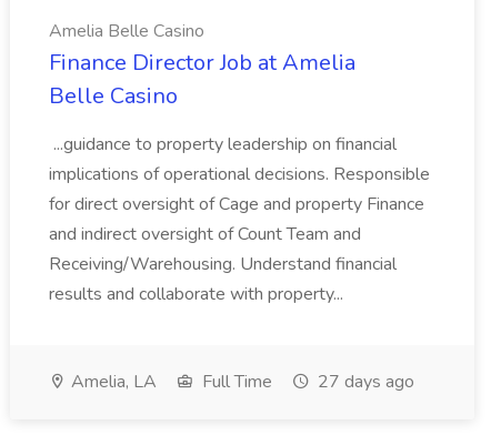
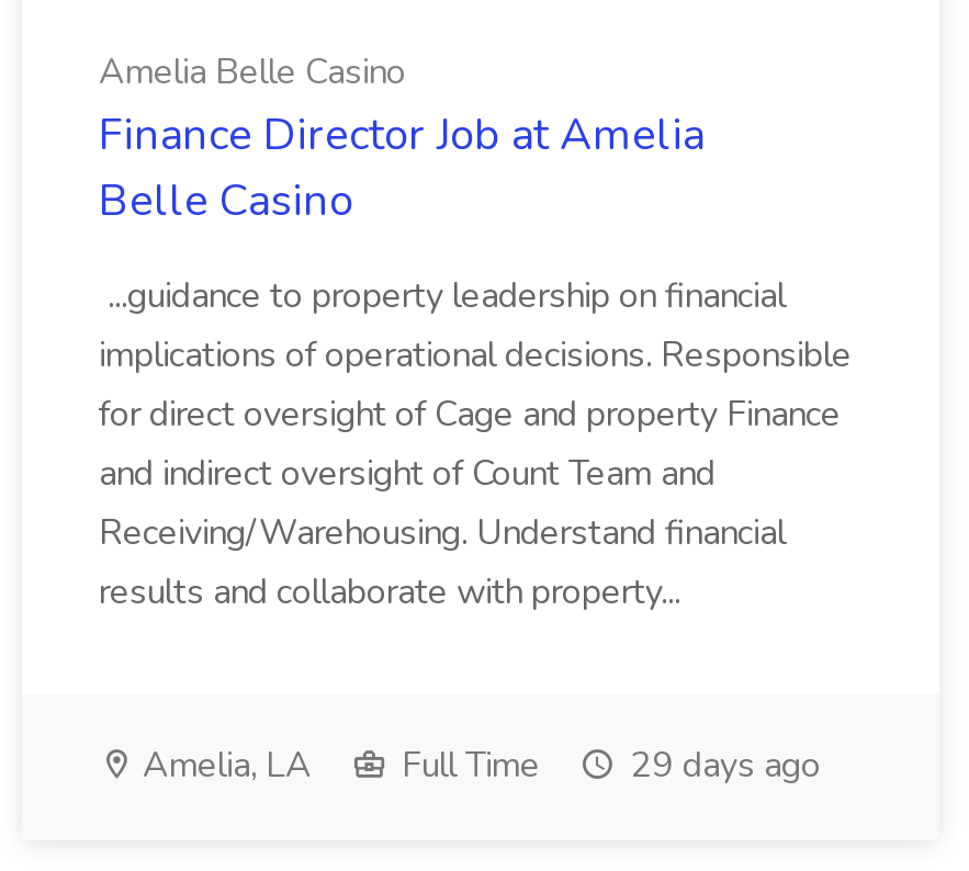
[67,370,414,394] Amelia, LA Full Time 27 days ago -> [134,742,821,790] Amelia, LA Full Time 29 days ago

